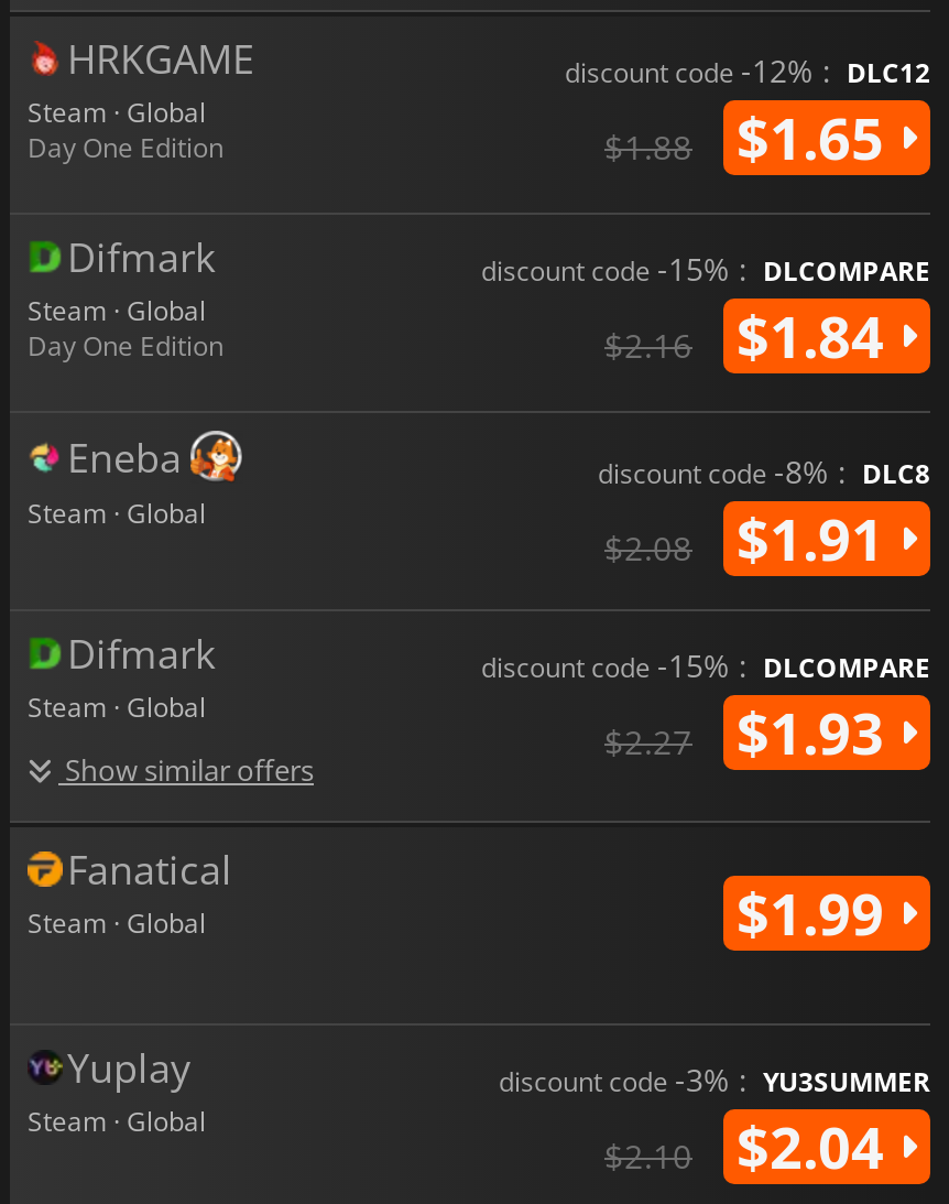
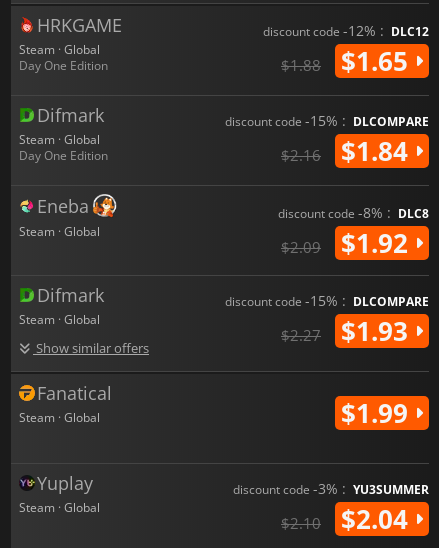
[737,498,899,577] $1.91 -> [341,225,415,261] $1.92
[604,525,692,569] $2.08 -> [281,237,321,257] $2.09

